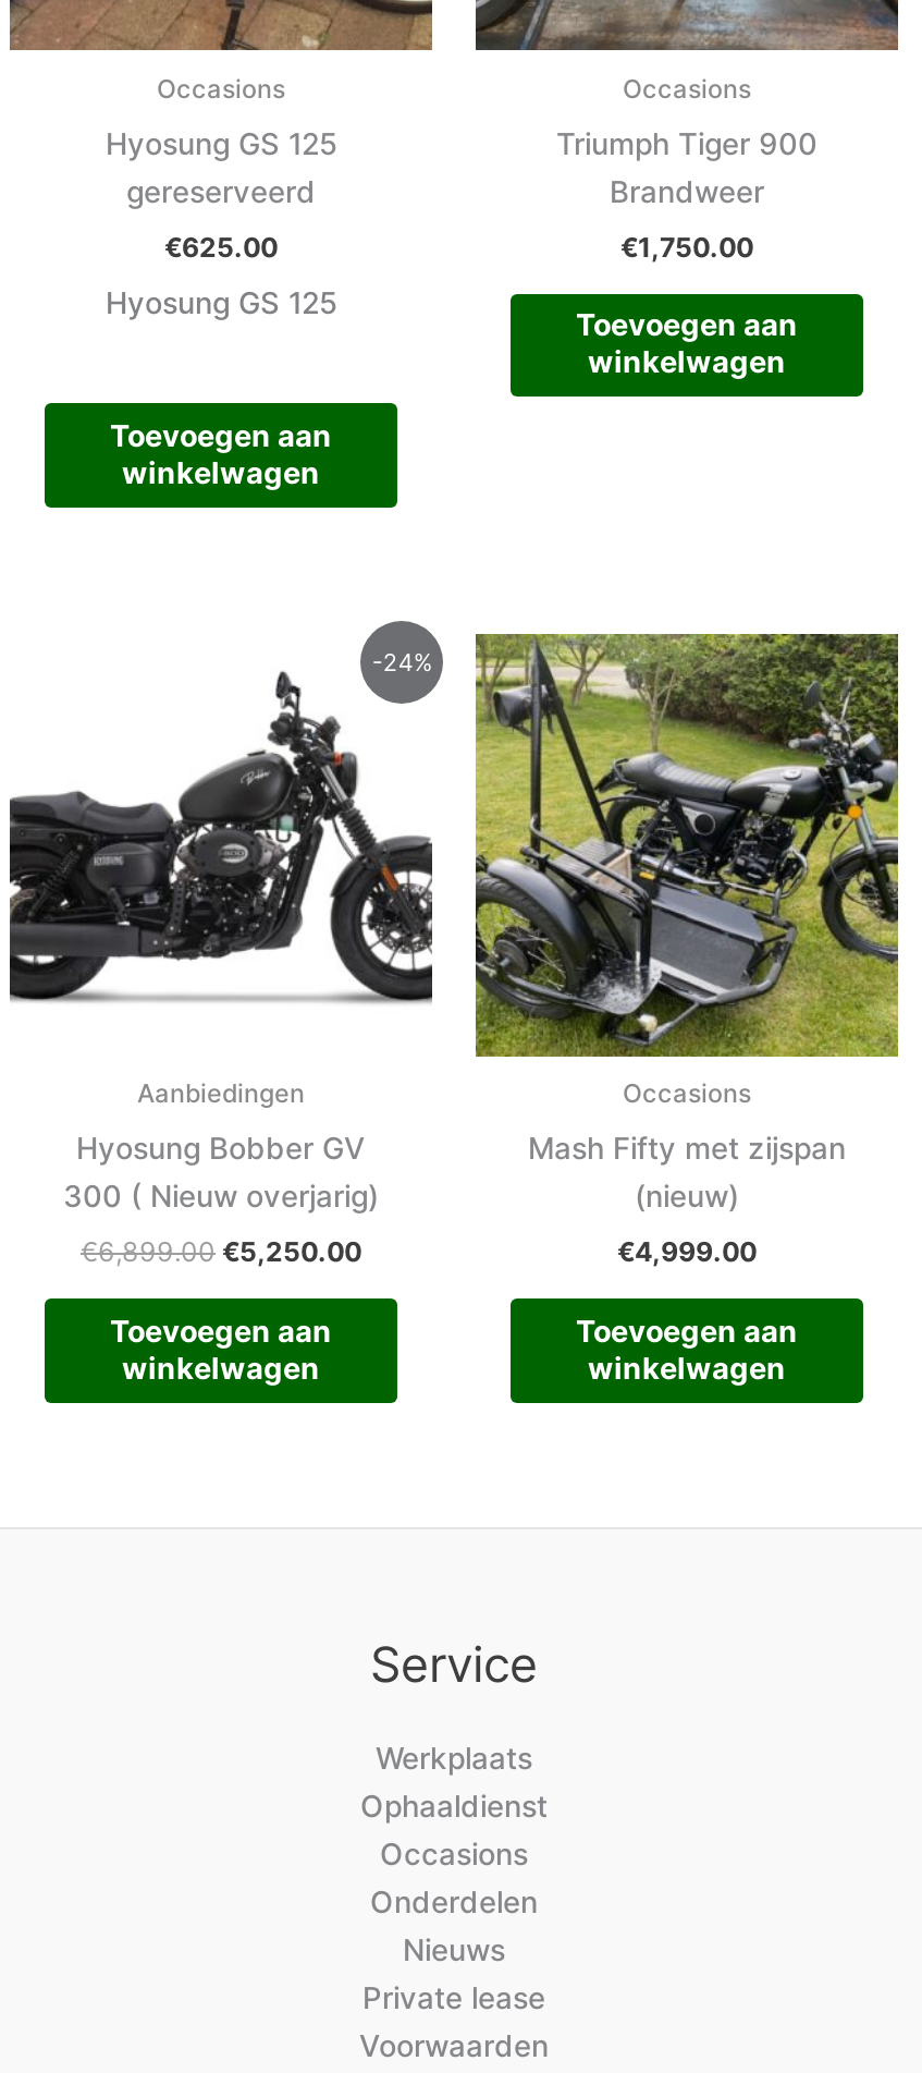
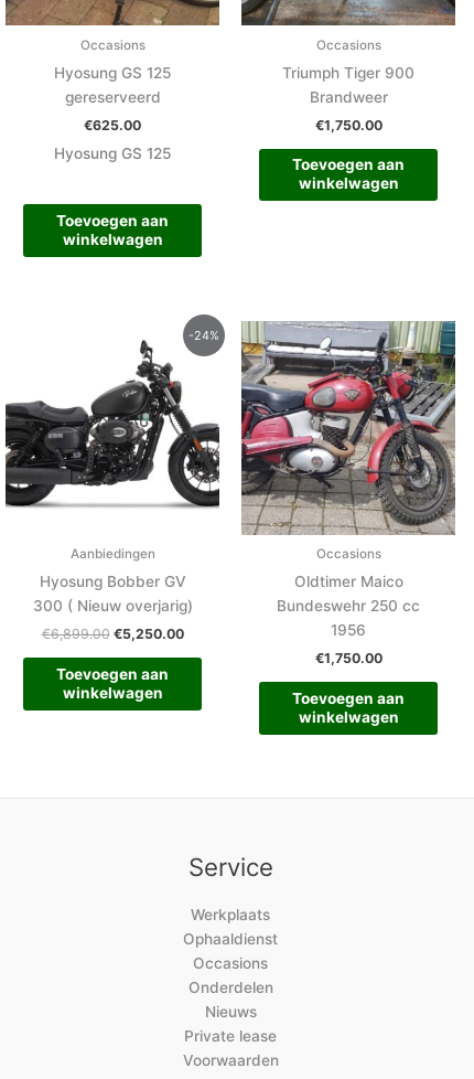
[474,632,898,1214] [image] | Mash Fifty met zijspan | (nieuw) -> [240,320,455,639] [image] | Oldtimer Maico | Bundeswehr 250 cc | 1956
[617,1236,757,1268] €4,999.00 -> [315,650,382,666] €1,750.00

